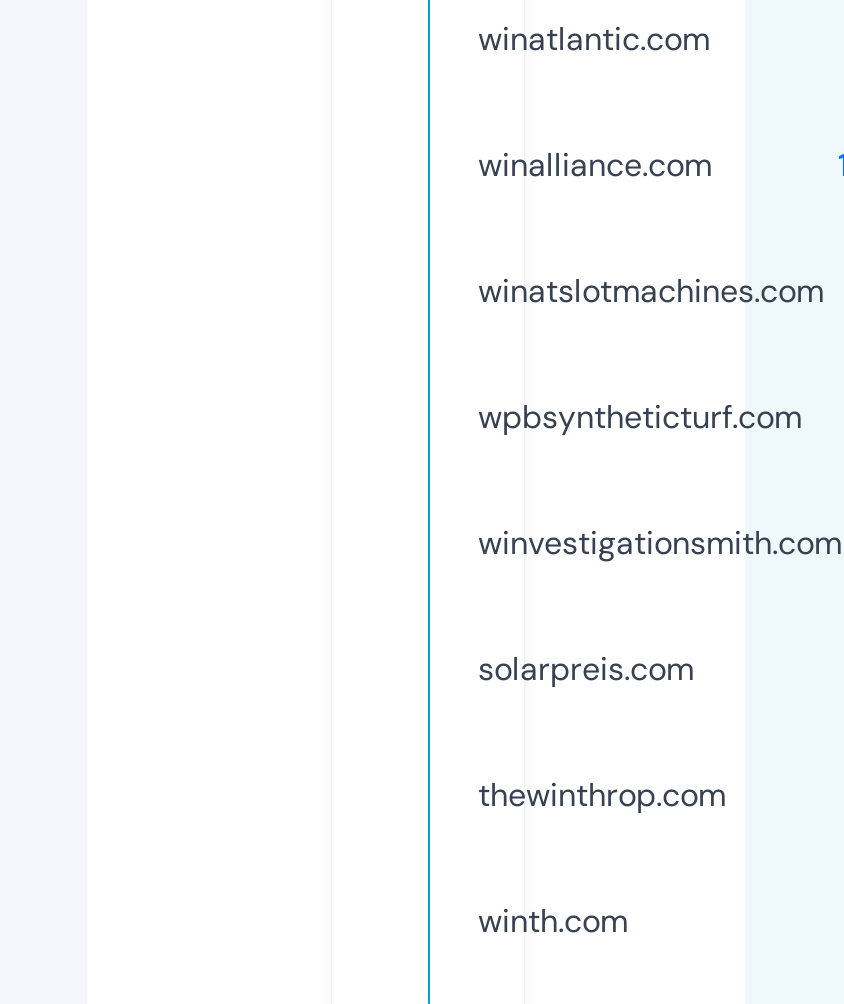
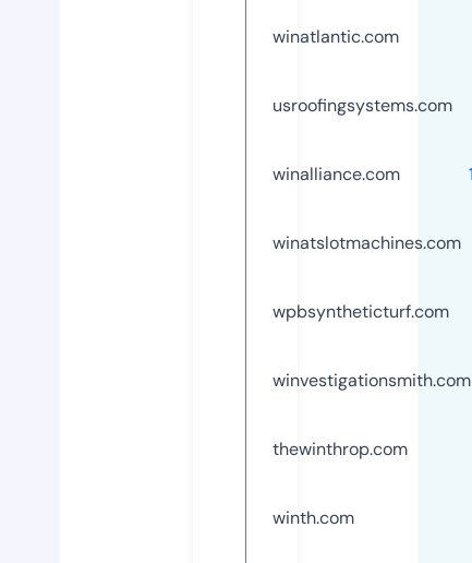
none -> [273,94,452,117] usroofingsystems.com
moved [478,144,842,564] -> [273,162,471,391]: winalliance.com | winatslotmachines.com | wpbsyntheticturf.com | winvestigationsmith.com
[478,648,694,690] solarpreis.com -> none

